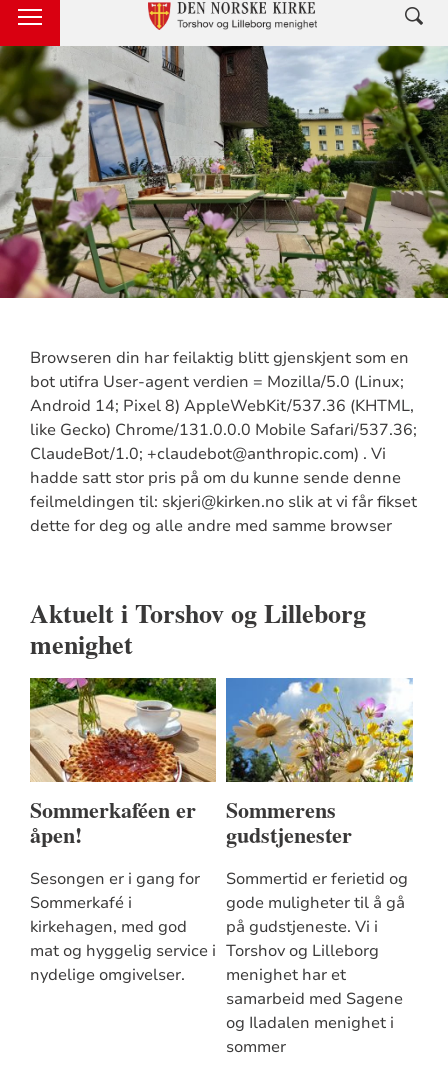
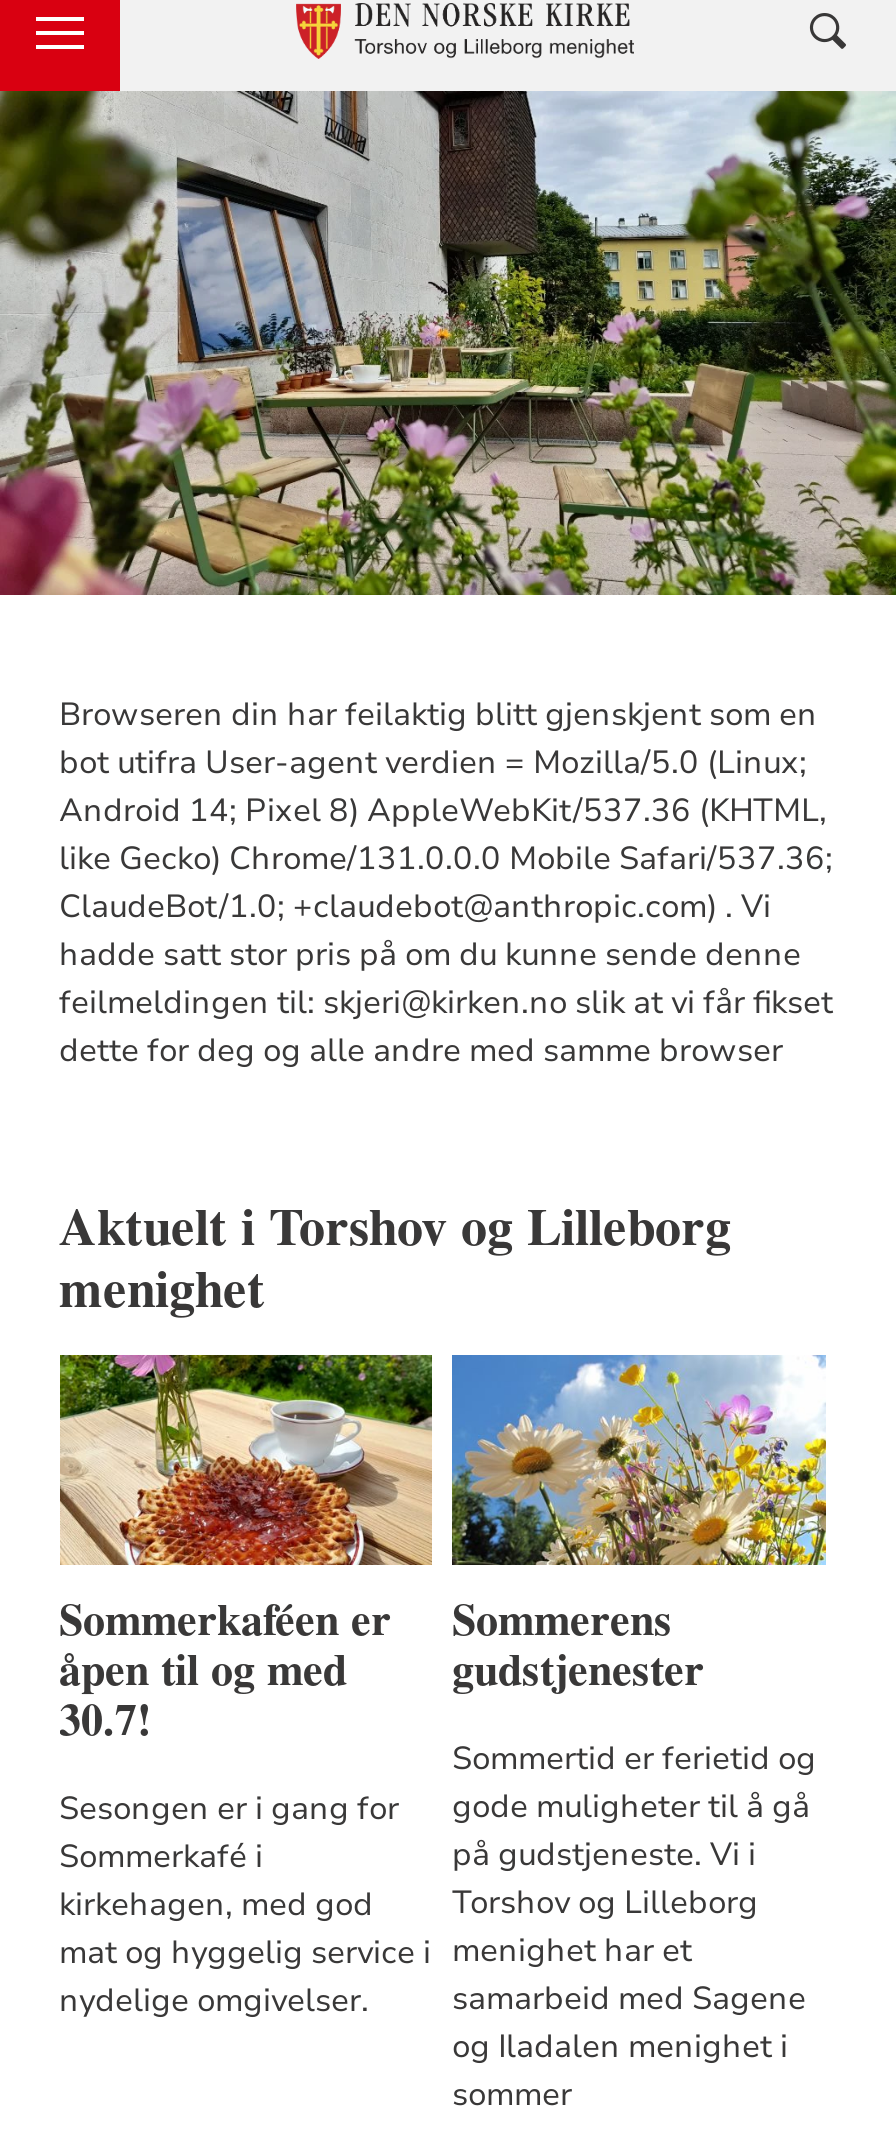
[29,817,81,850] åpen! -> [59,1635,347,1751] åpen til og med | 30.7!
moved [29,868,215,986] -> [59,1786,431,2022]: Sesongen er i gang for | Sommerkafé i | kirkehagen, med god | mat og hyggelig service i | nydelige omgivelser.

